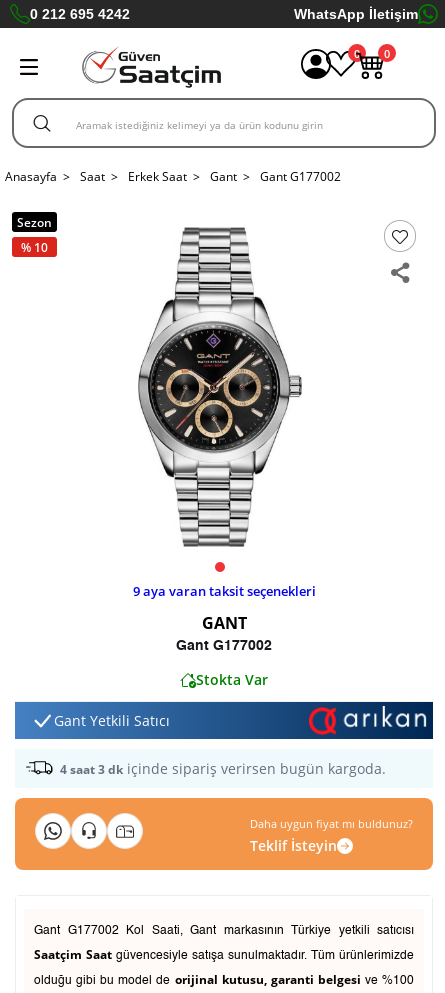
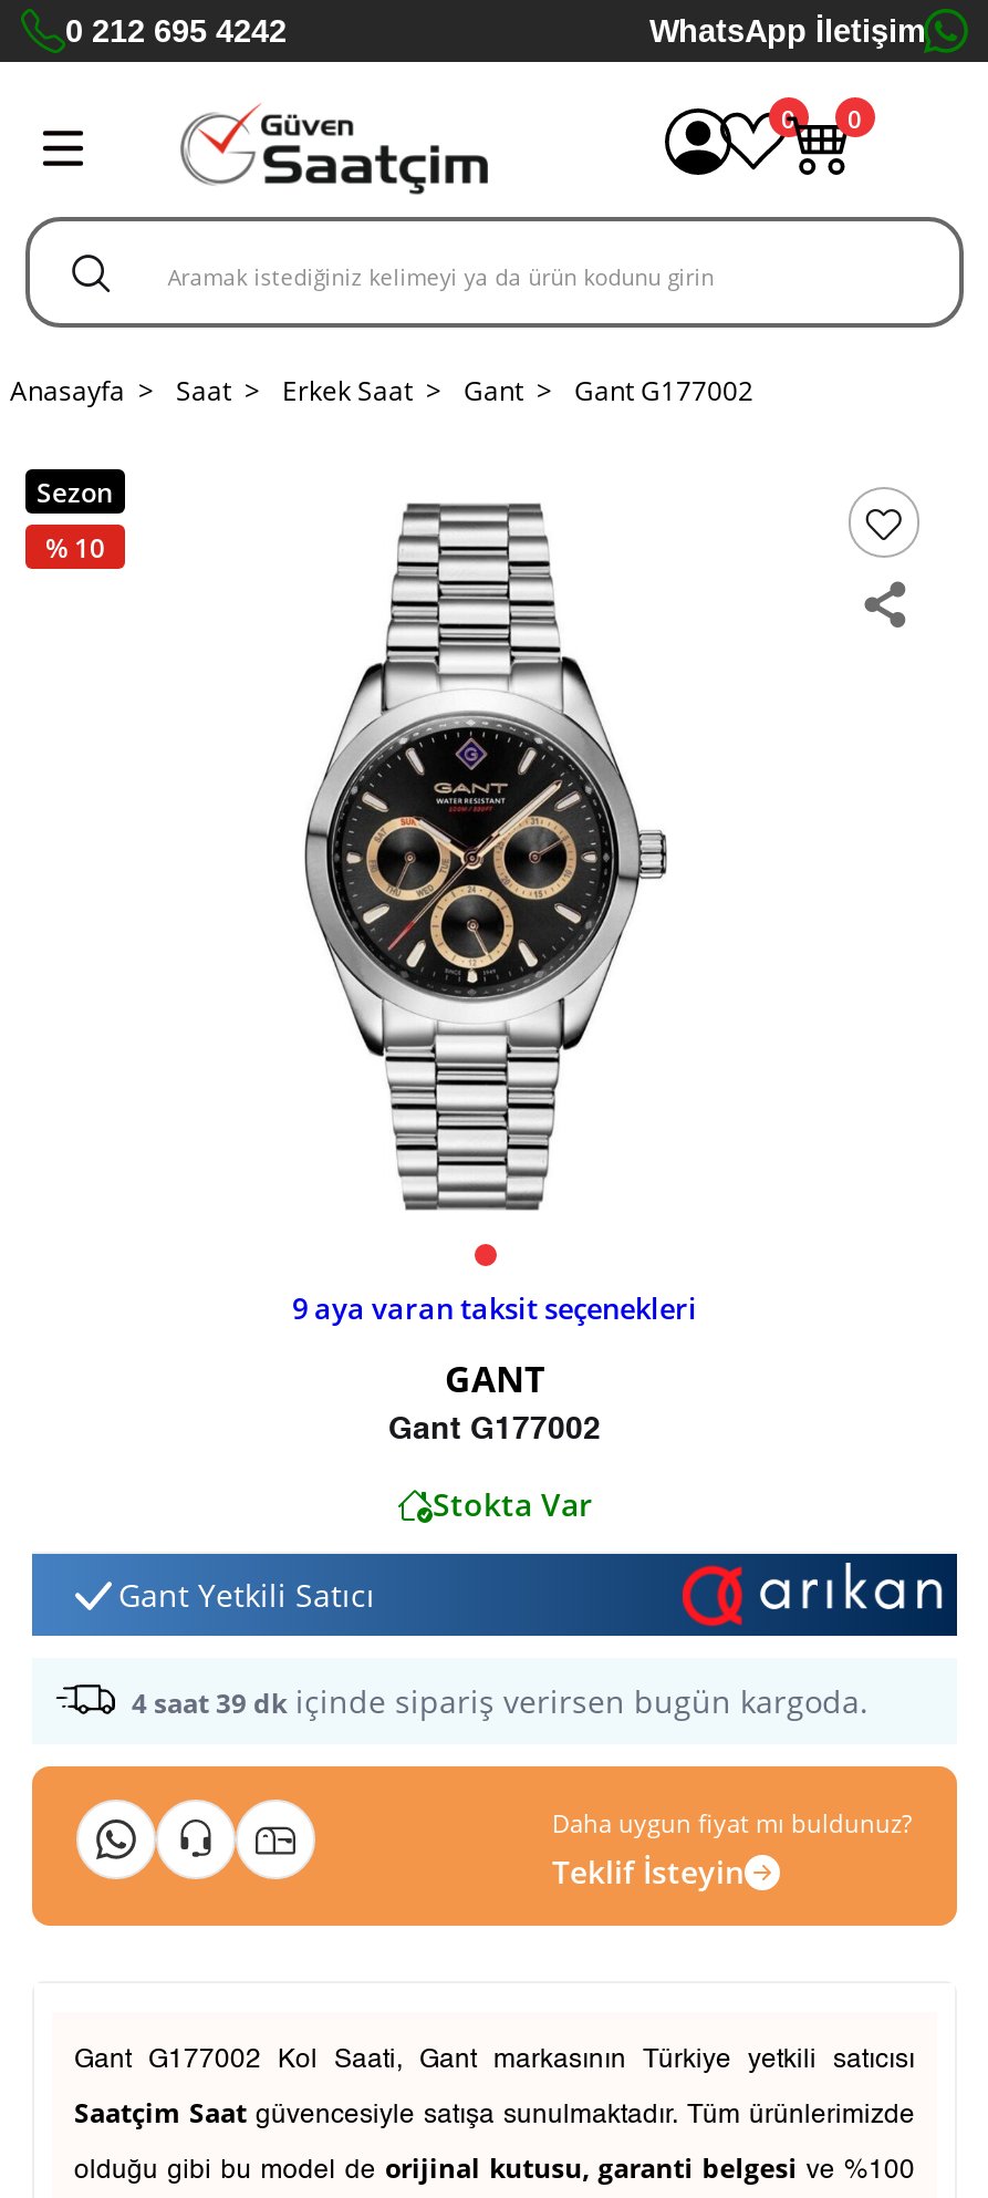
[60,759,386,778] 4 saat 3 dk içinde sipariş verirsen bugün kargoda. -> [132,1680,869,1722] 4 saat 39 dk içinde sipariş verirsen bugün kargoda.

